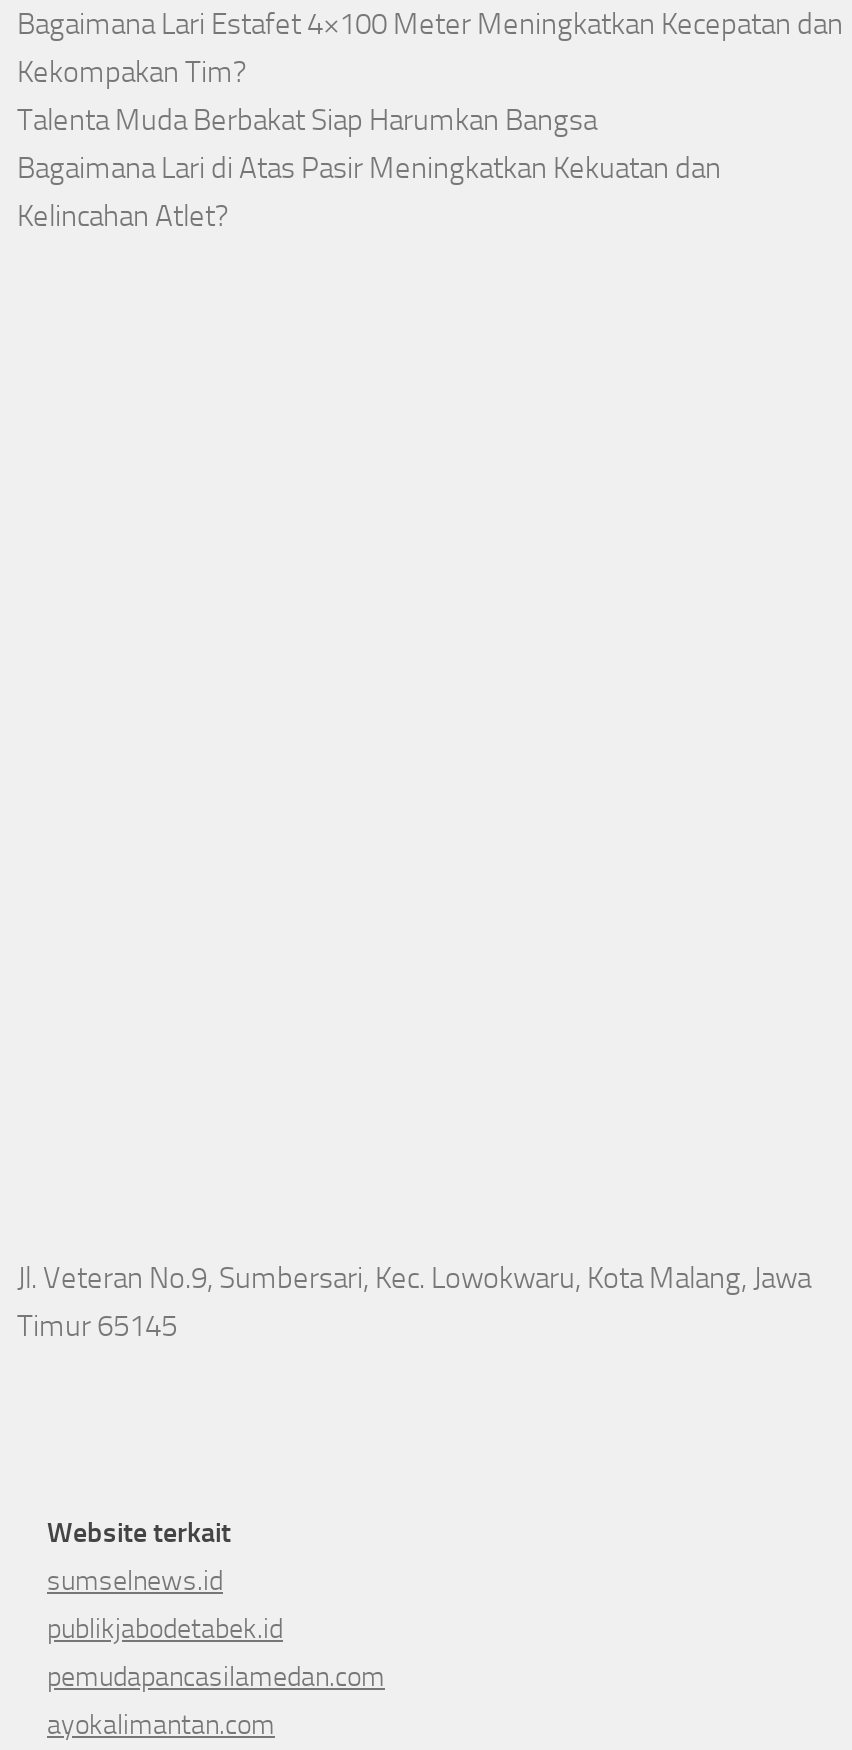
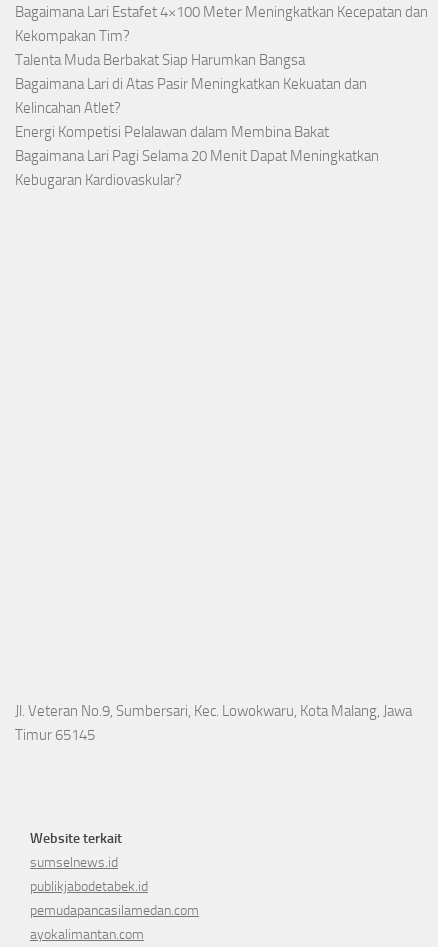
none -> [15,123,379,189] Energi Kompetisi Pelalawan dalam Membina Bakat | Bagaimana Lari Pagi Selama 20 Menit Dapat Meningkatkan | Kebugaran Kardiovaskular?

